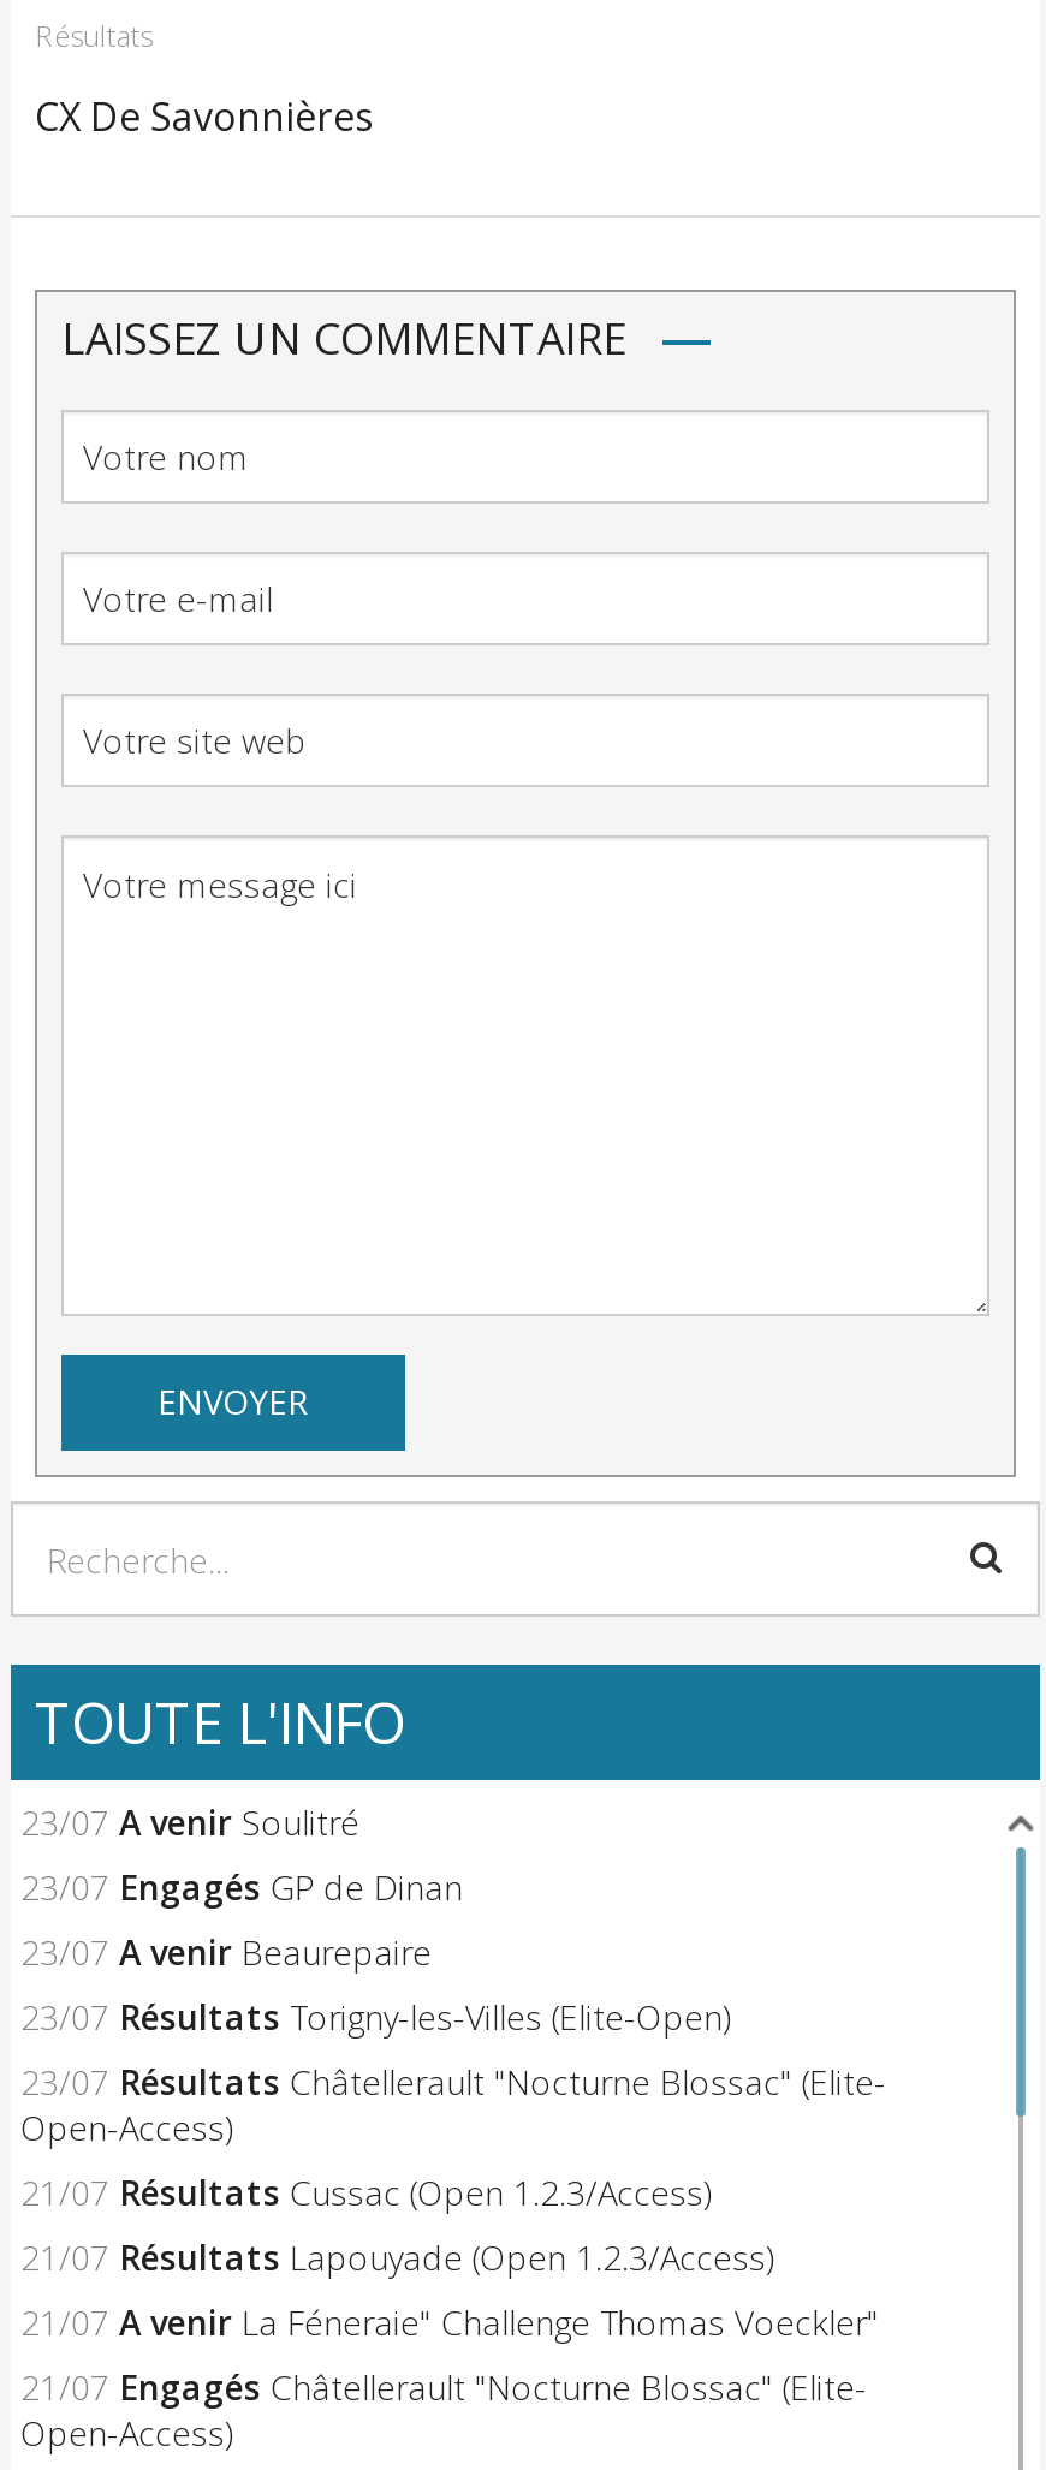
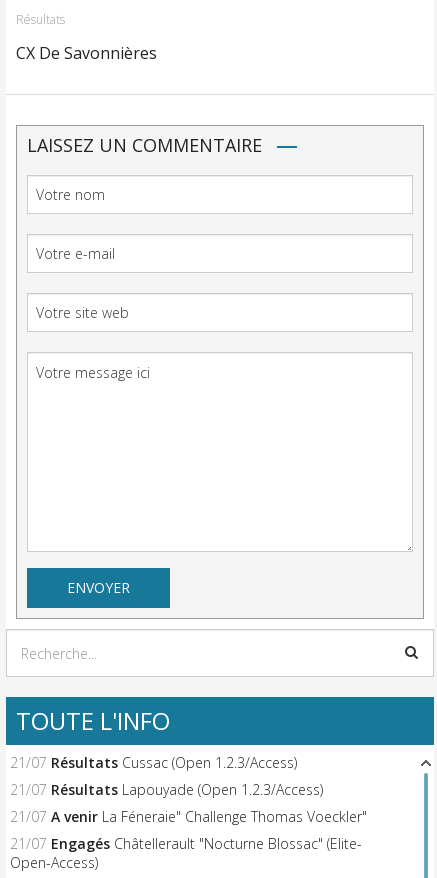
[20,1799,886,2150] 23/07 A venir Soulitré | 23/07 Engagés GP de Dinan | 23/07 A venir Beaurepaire | 23/07 Résultats Torigny-les-Villes (Elite-Open) | 23/07 Résultats Châtellerault "Nocturne Blossac" (Elite- | Open-Access) -> none

